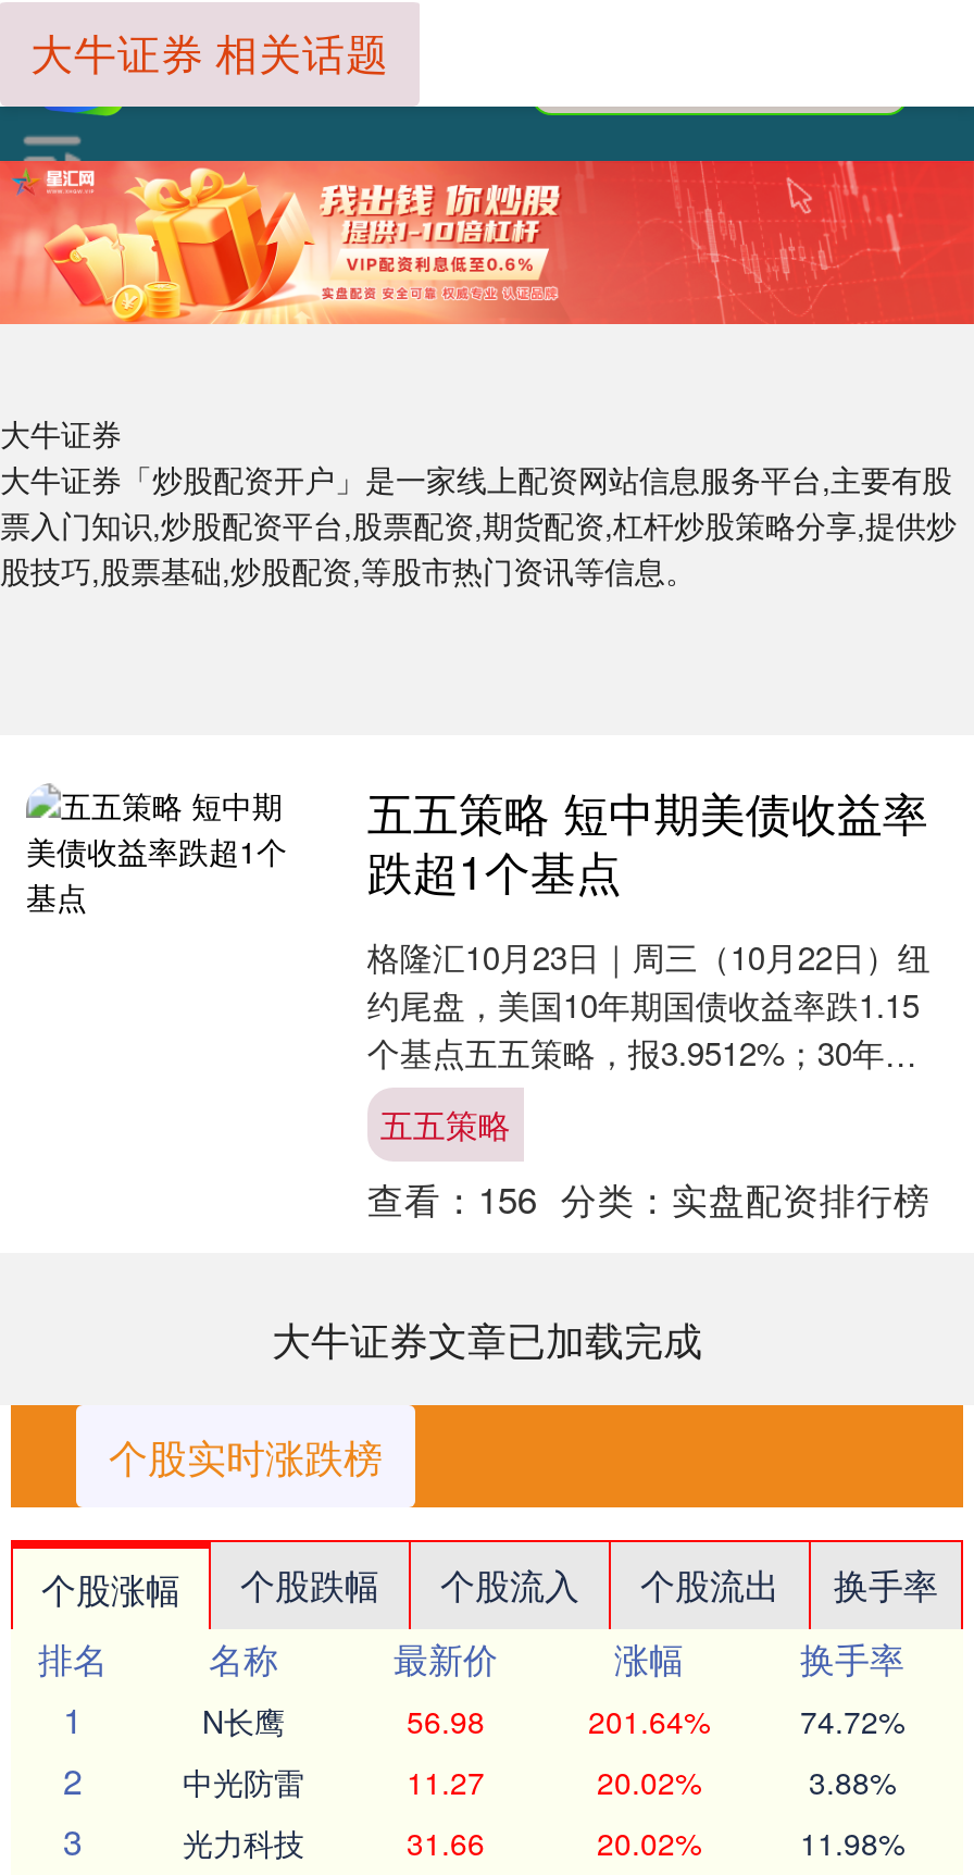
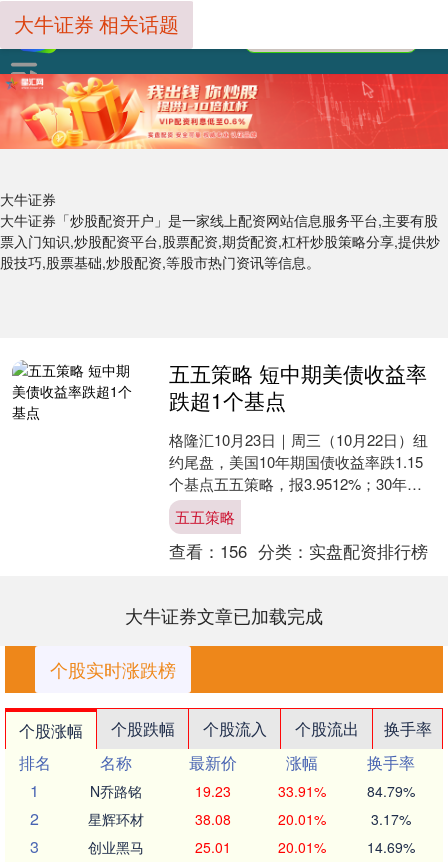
[202,1699,904,1743] N长鹰 | 56.98 | 201.64% | 74.72% -> [90,781,414,801] N乔路铭 | 19.23 | 33.91% | 84.79%
[183,1760,896,1804] 中光防雷 | 11.27 | 20.02% | 3.88% -> [88,809,410,829] 星辉环材 | 38.08 | 20.01% | 3.17%
[183,1821,904,1865] 光力科技 | 31.66 | 20.02% | 11.98% -> [88,837,414,857] 创业黑马 | 25.01 | 20.01% | 14.69%

